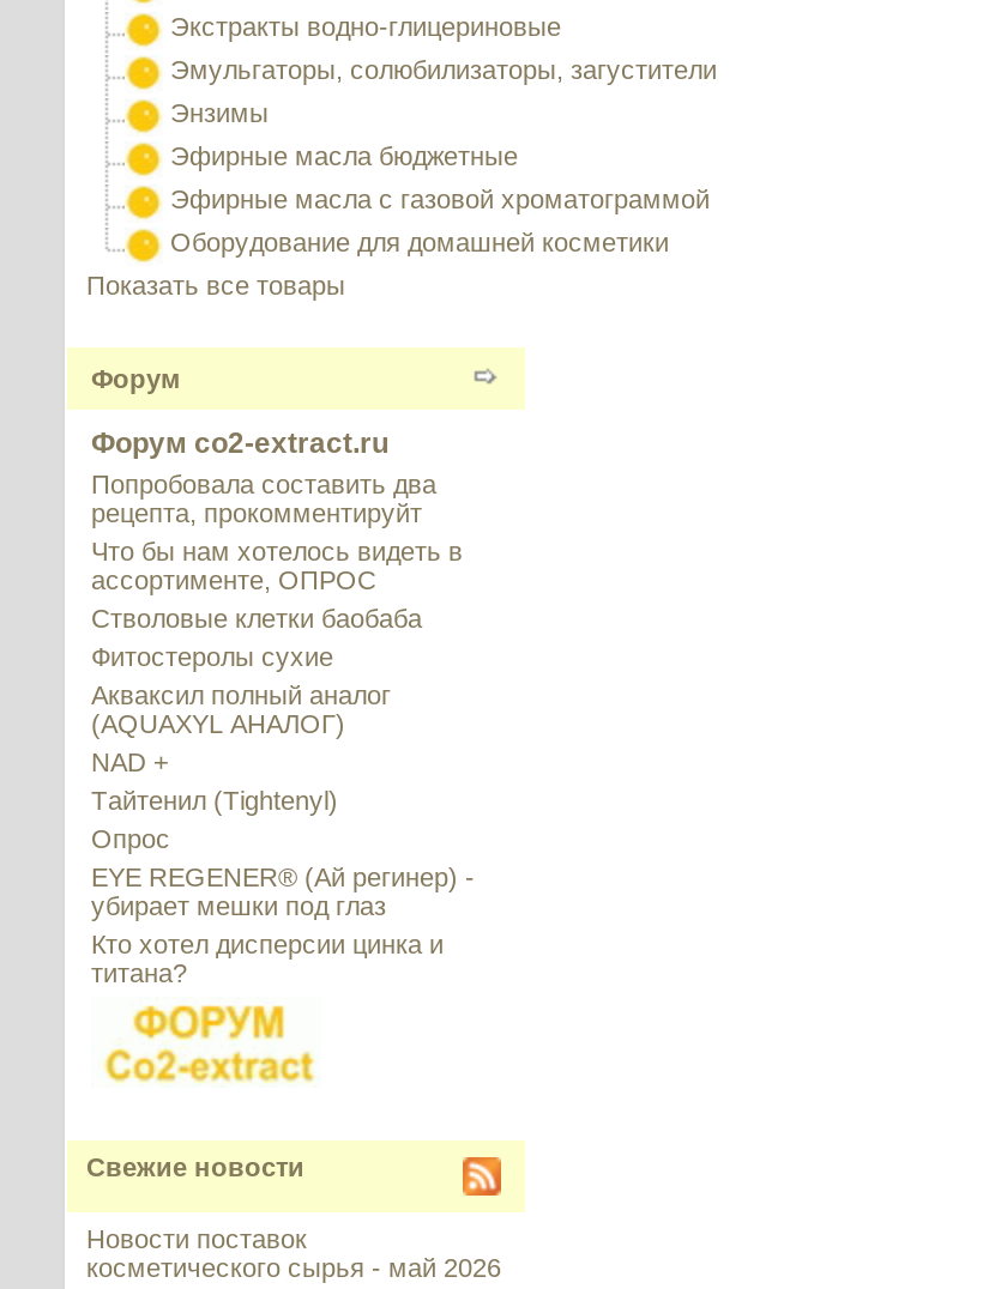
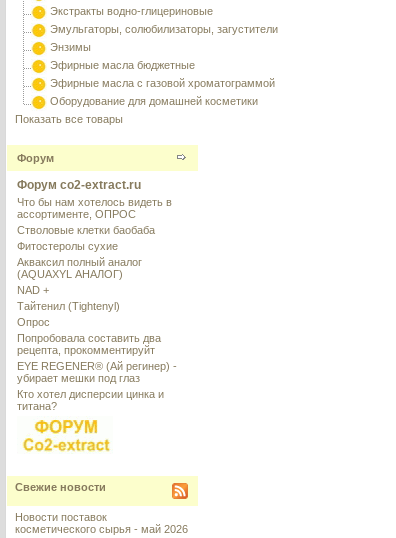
moved [91,470,436,527] -> [17,332,161,356]: Попробовала составить два | рецепта, прокомментируйт
moved [91,537,463,853] -> [17,196,172,328]: Что бы нам хотелось видеть в | ассортименте, ОПРОС | Стволовые клетки баобаба | ... | Тайтенил (Tightenyl) | Опрос

